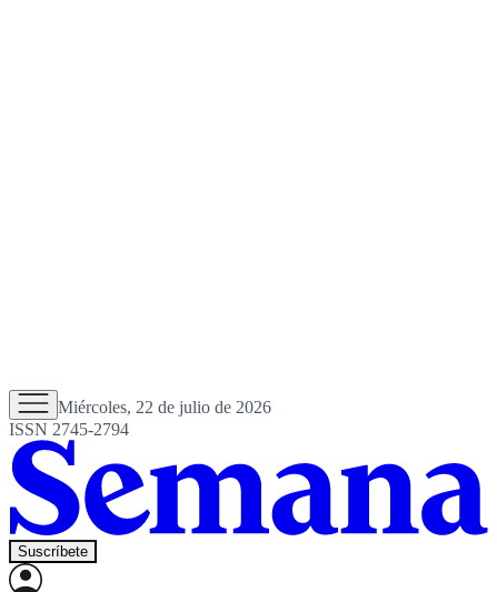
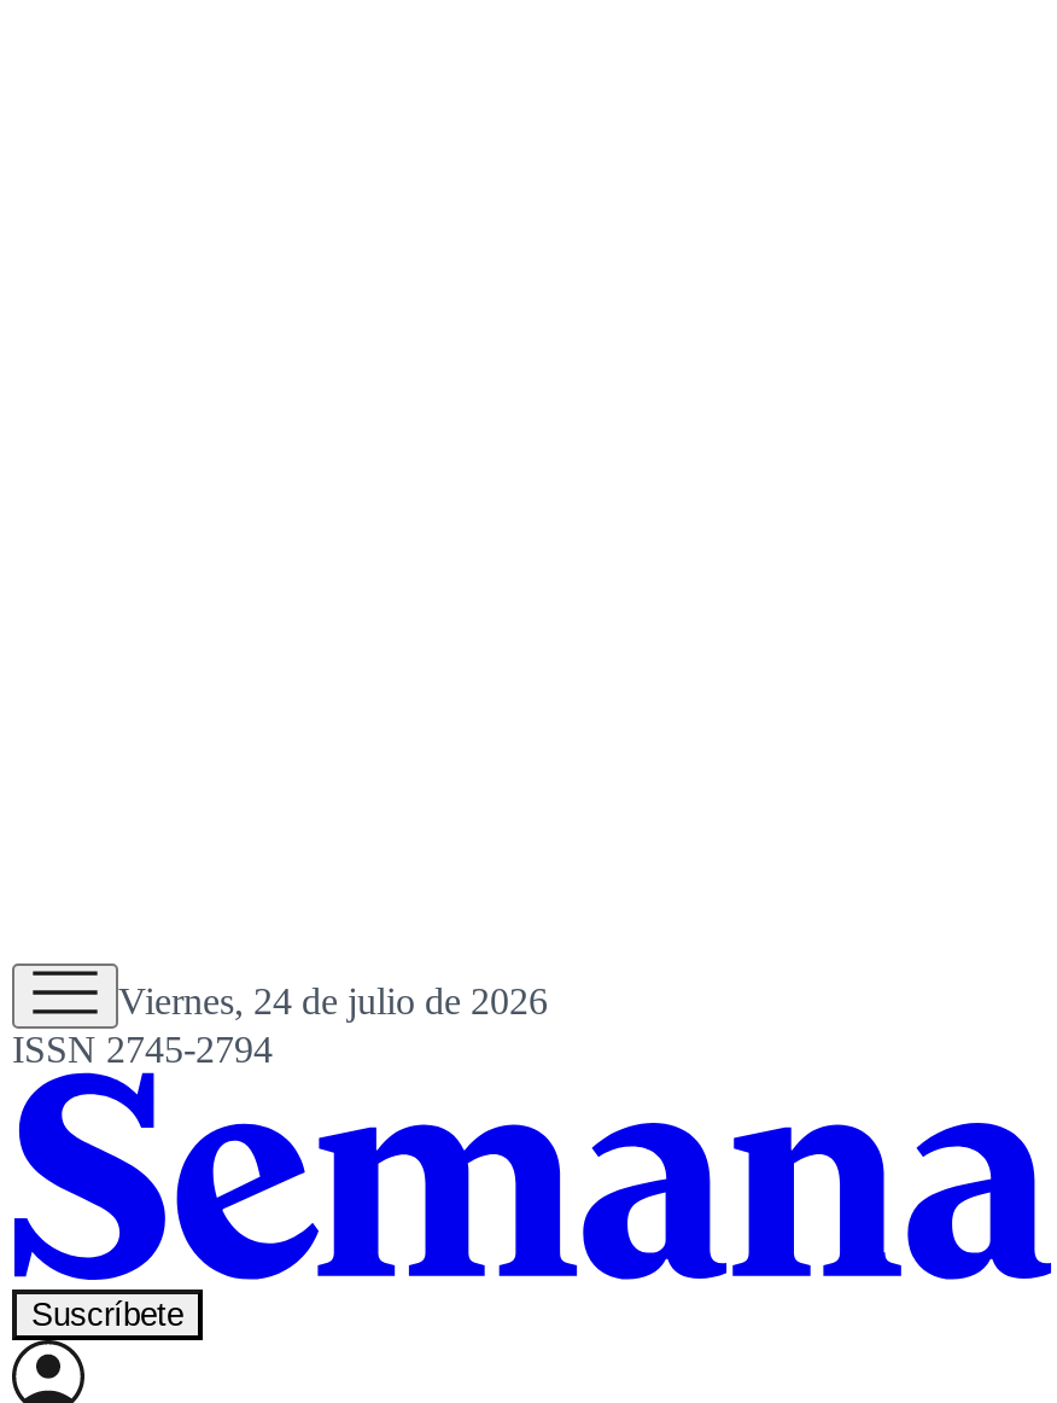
[58,398,271,417] Miércoles, 22 de julio de 2026 -> [118,980,548,1021] Viernes, 24 de julio de 2026

